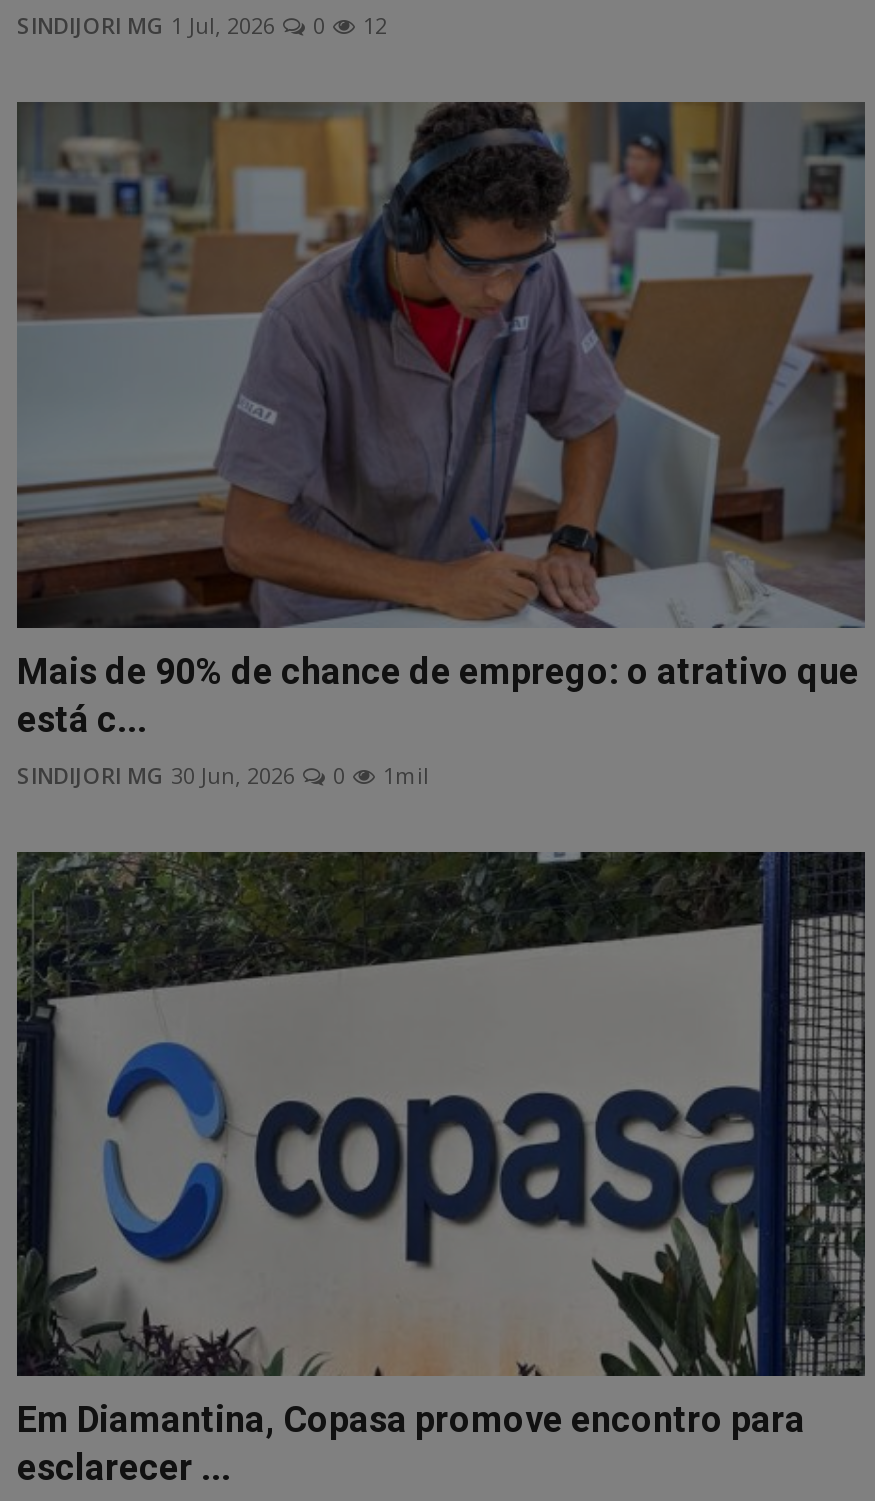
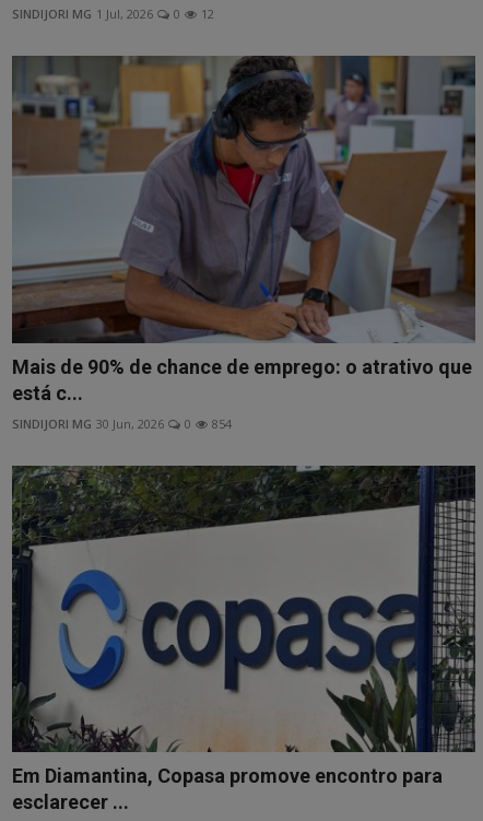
[17,760,429,790] SINDIJORI MG 30 Jun, 2026 0 1mil -> [12,415,232,432] SINDIJORI MG 30 Jun, 2026 0 854

